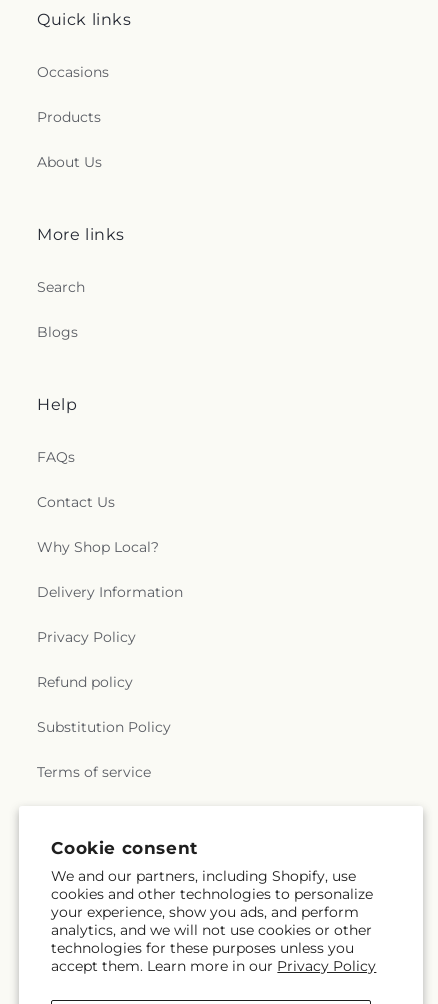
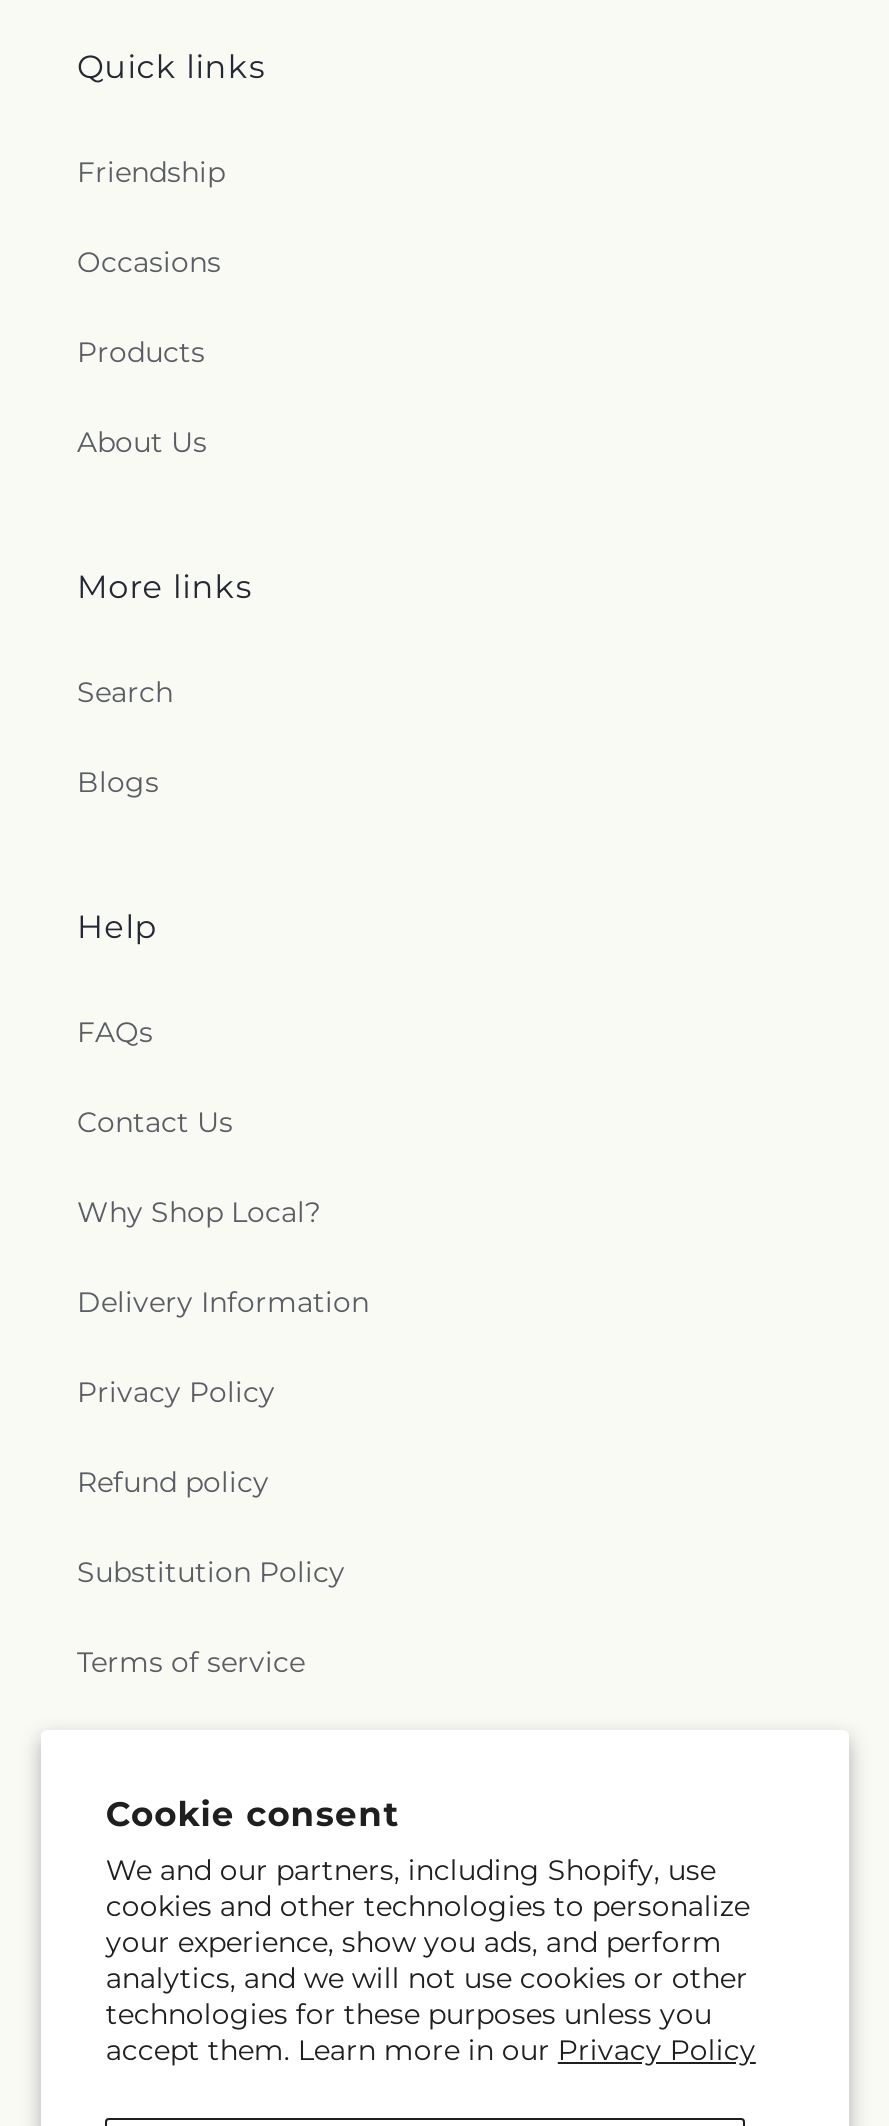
none -> [77,154,225,190] Friendship

